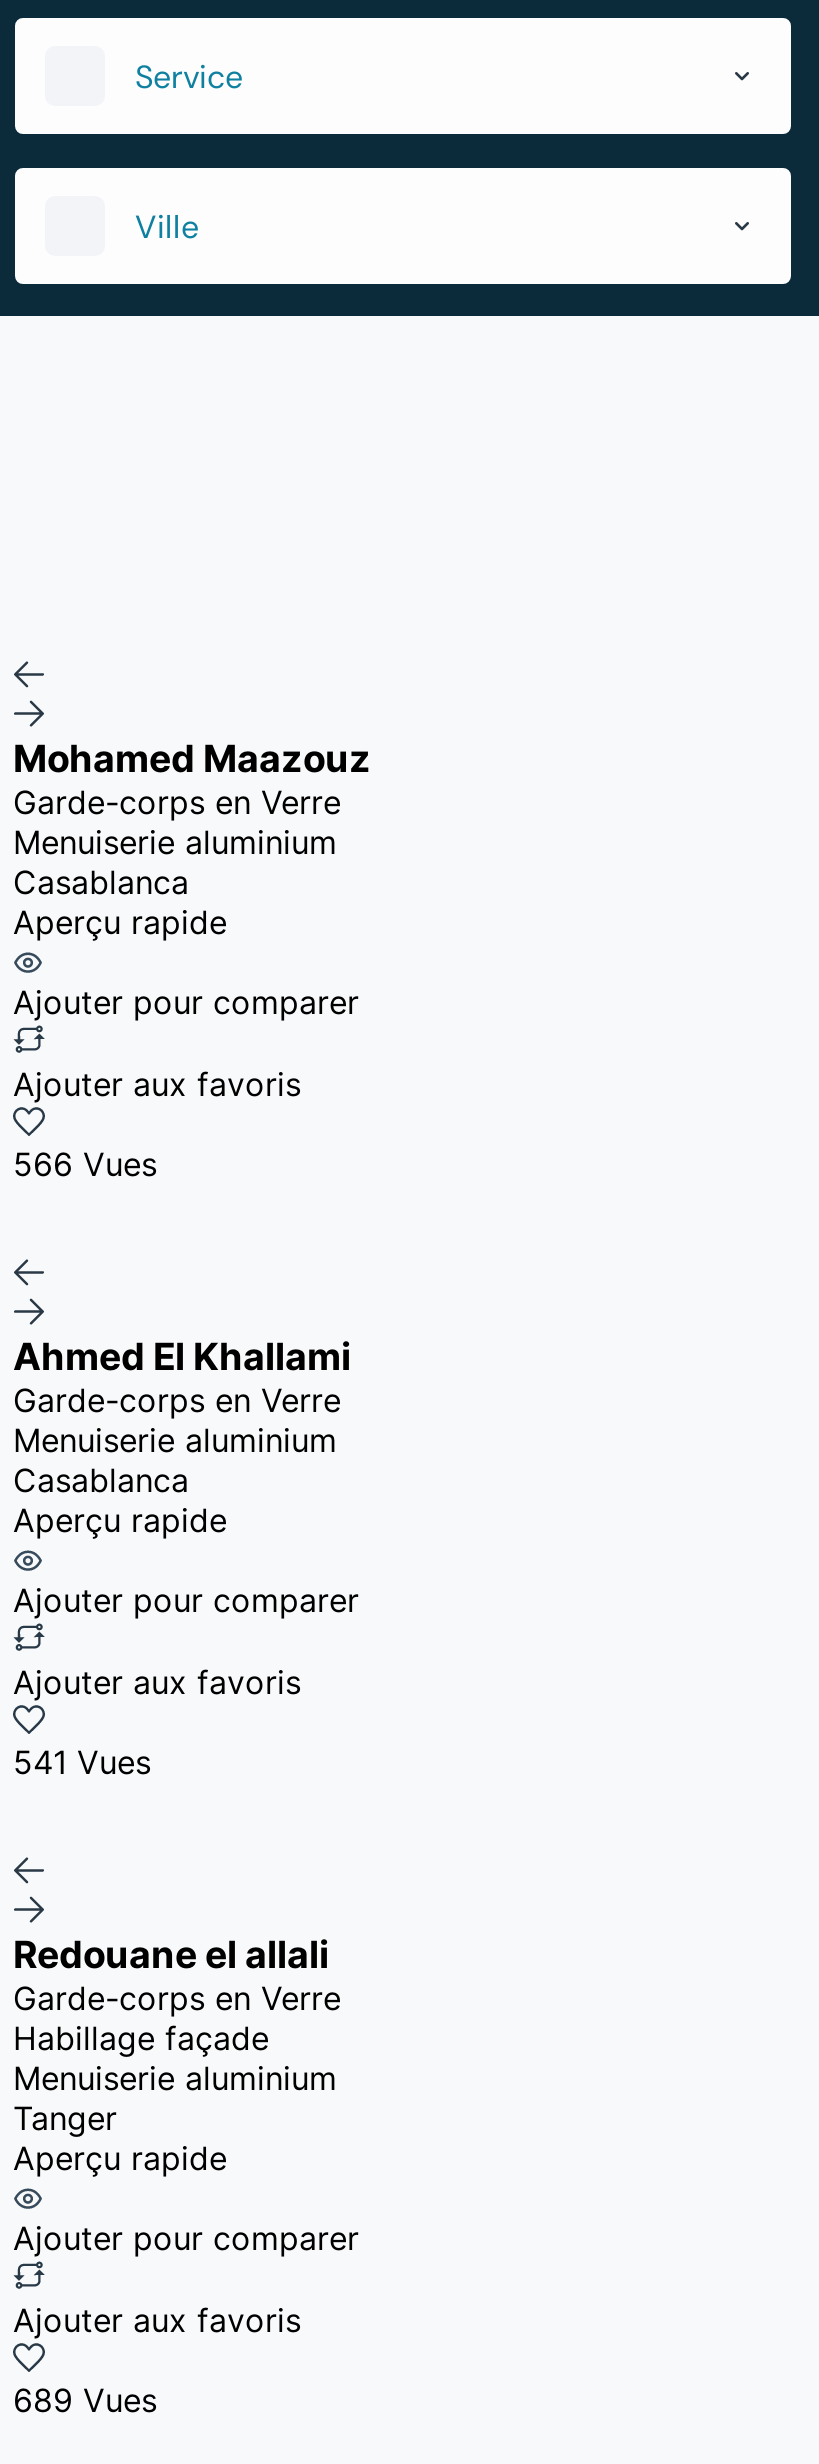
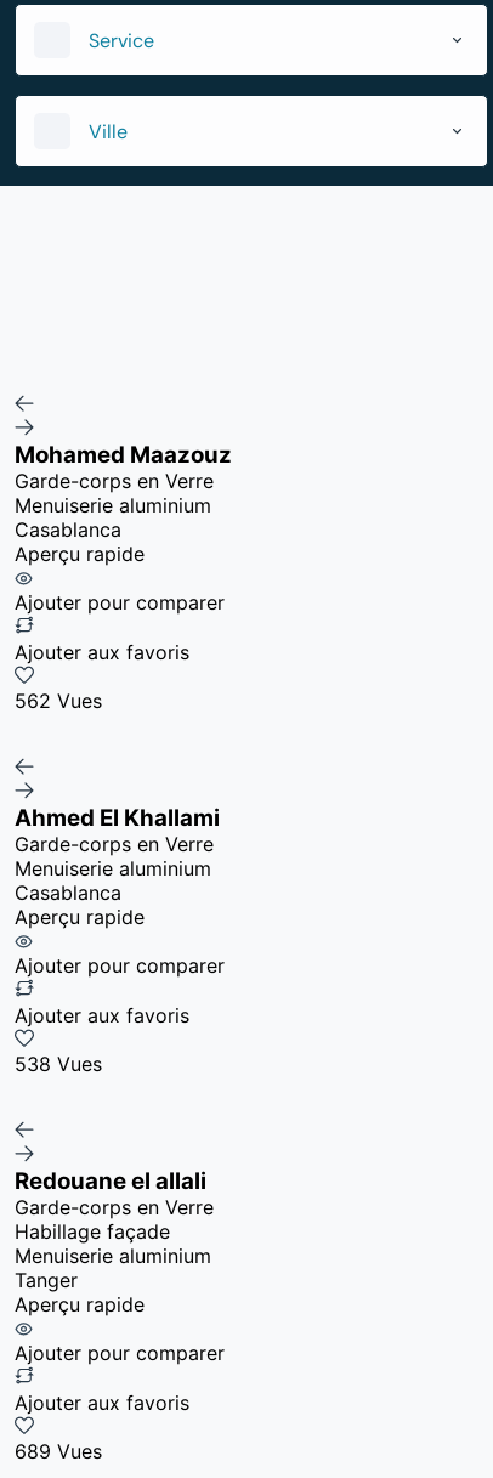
[13,1144,157,1184] 566 Vues -> [15,689,102,713] 562 Vues
[13,1742,151,1782] 541 Vues -> [15,1052,102,1076] 538 Vues

